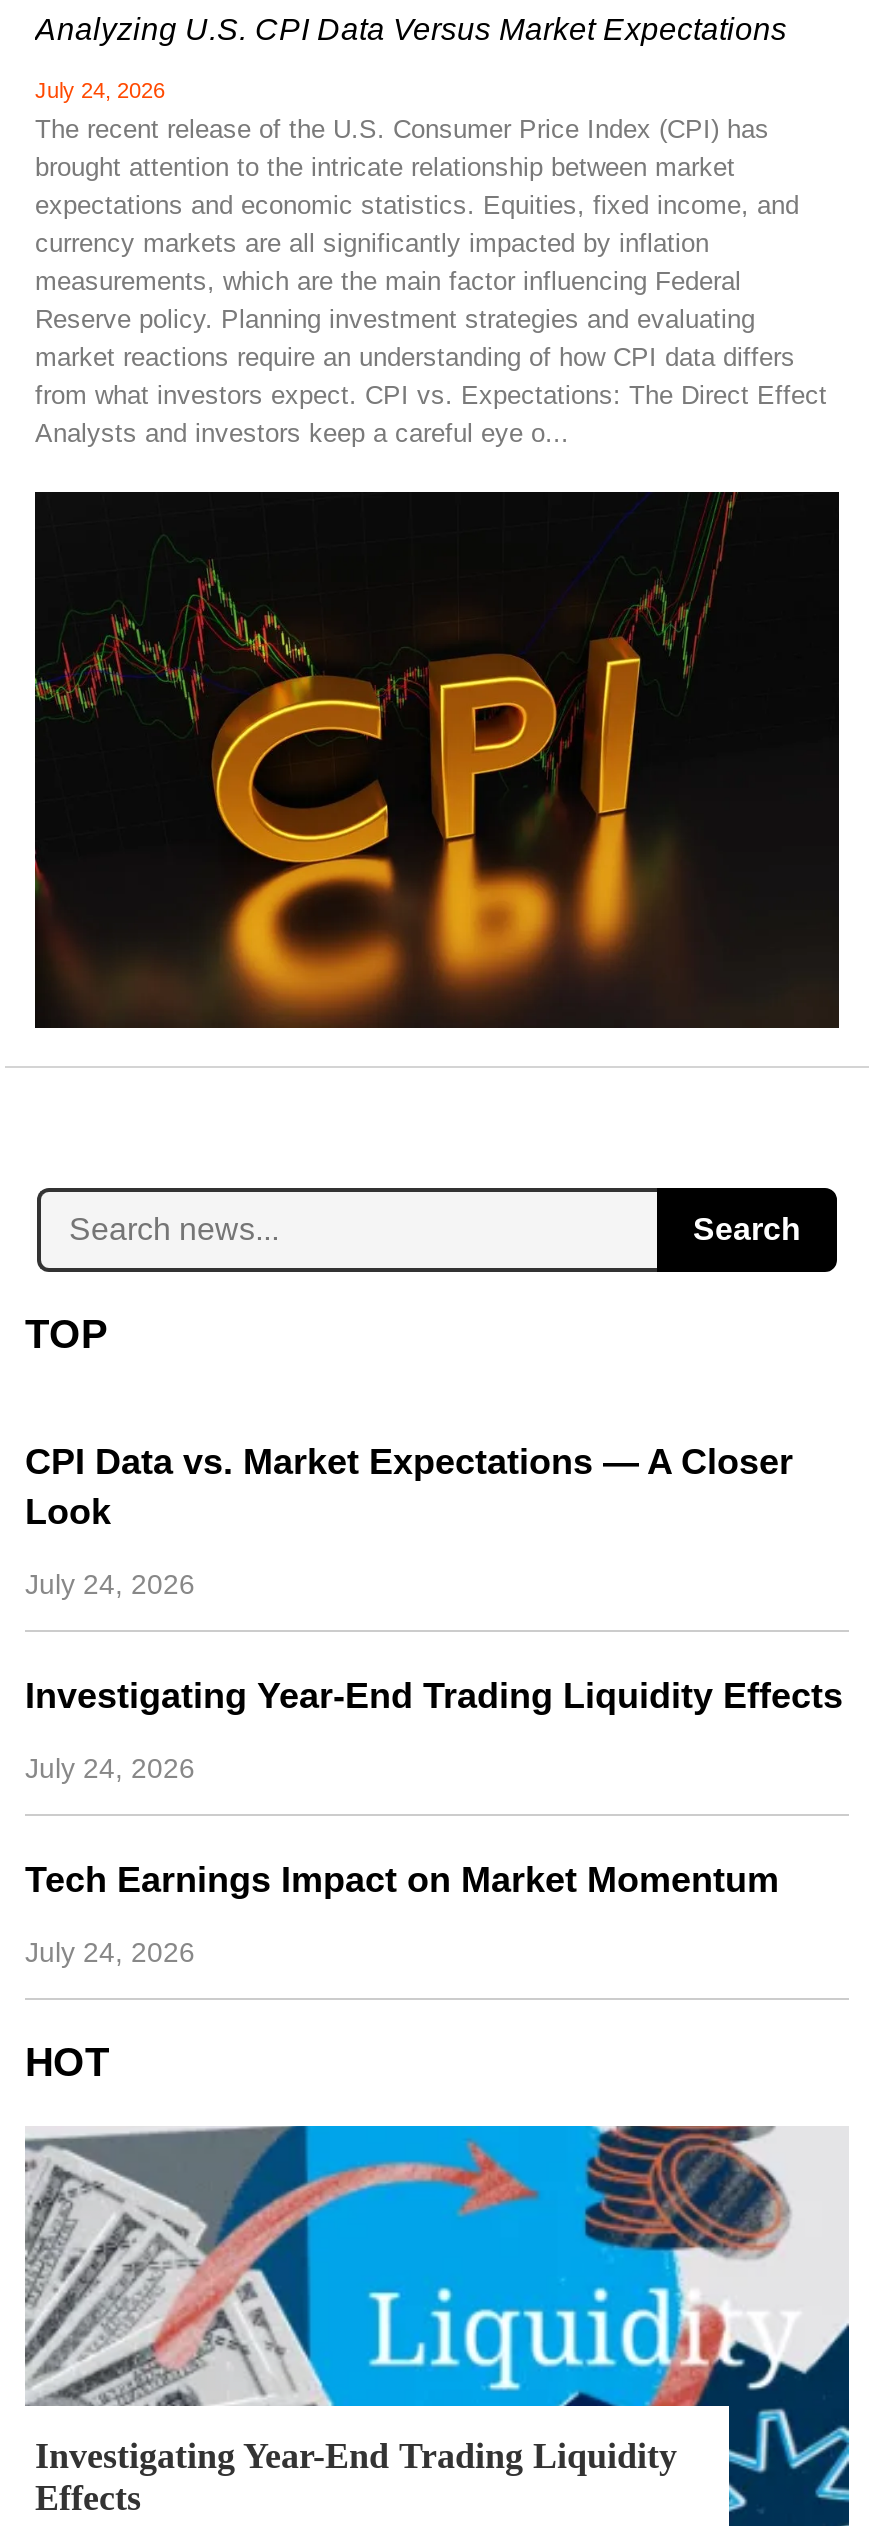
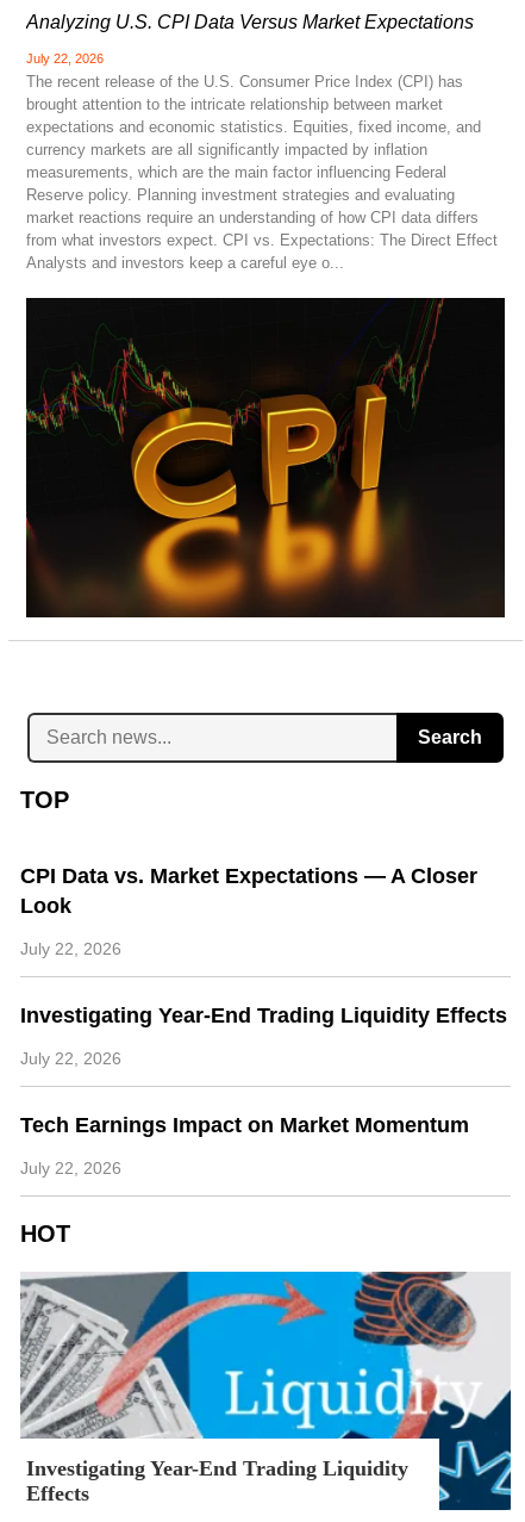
[35,78,165,102] July 24, 2026 -> [26,51,104,66] July 22, 2026
[25,1568,195,1600] July 24, 2026 -> [20,939,121,958] July 22, 2026
[25,1752,195,1784] July 24, 2026 -> [20,1049,121,1068] July 22, 2026
[25,1936,195,1968] July 24, 2026 -> [20,1159,121,1178] July 22, 2026

